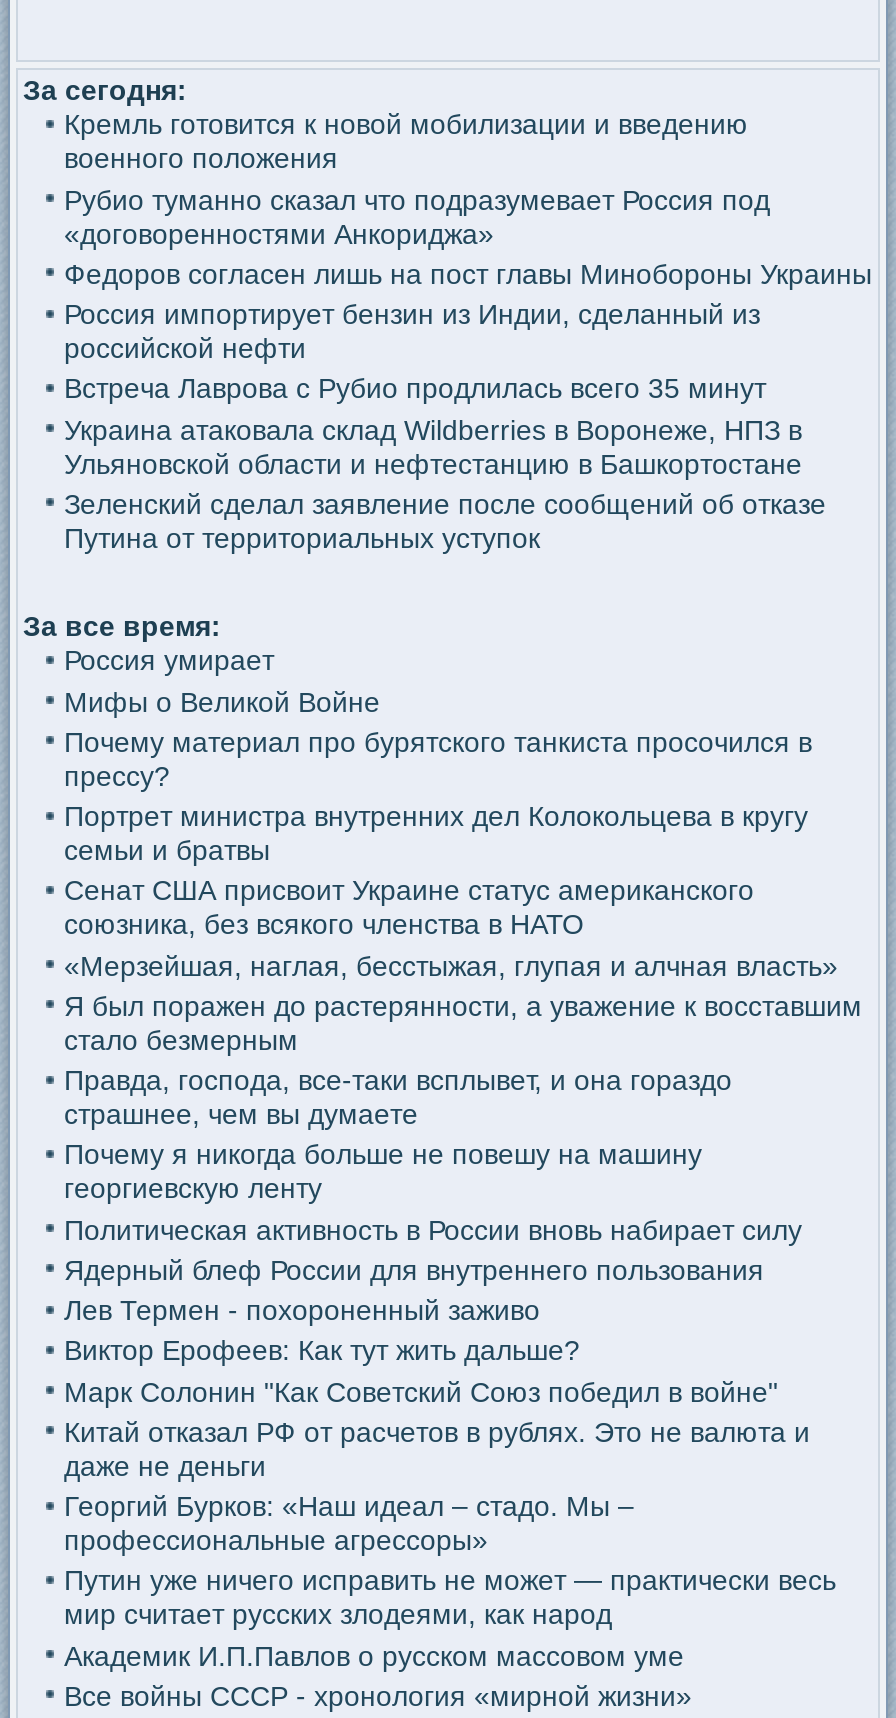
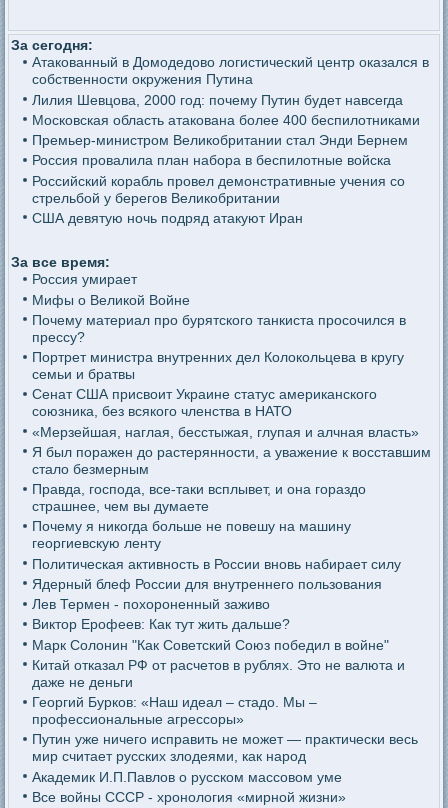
[64,109,872,554] Кремль готовится к новой мобилизации и введению | военного положения | Рубио туманно сказал что подразумевает Россия под | «договоренностями Анкориджа» | Федоров согласен лишь на пост главы Минобороны Украины | Россия импортирует бензин из Индии, сделанный из | российской нефти | Встреча Лаврова с Рубио продлилась всего 35 минут | Украина атаковала склад Wildberries в Воронеже, НПЗ в | Ульяновской области и нефтестанцию в Башкортостане | Зеленский сделал заявление после сообщений об отказе | Путина от территориальных уступок -> [32,54,429,226] Атакованный в Домодедово логистический центр оказался в | собственности окружения Путина | Лилия Шевцова, 2000 год: почему Путин будет навсегда | Московская область атакована более 400 беспилотниками | Премьер-министром Великобритании стал Энди Бернем | Россия провалила план набора в беспилотные войска | Российский корабль провел демонстративные учения со | стрельбой у берегов Великобритании | США девятую ночь подряд атакуют Иран

